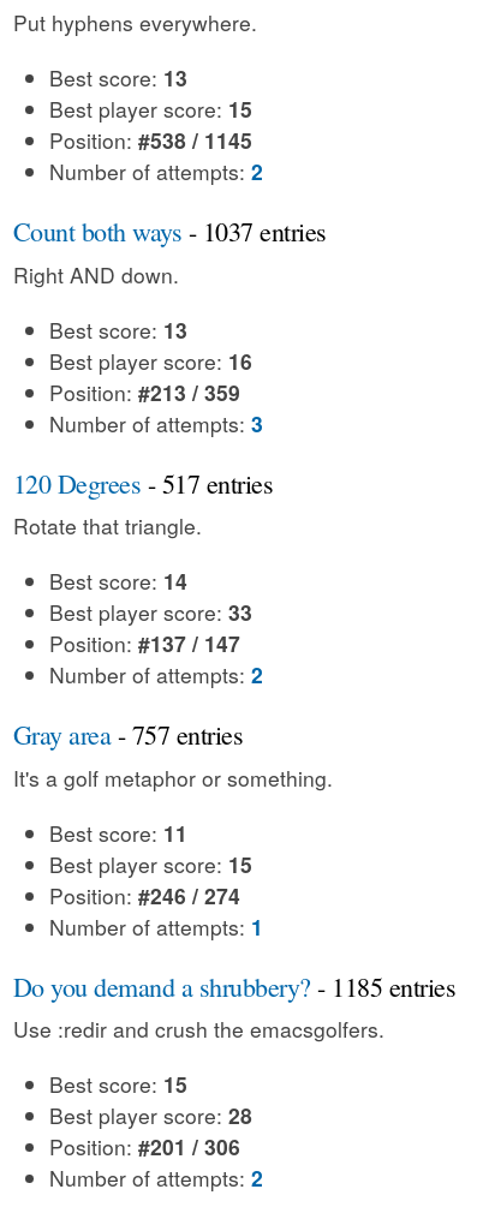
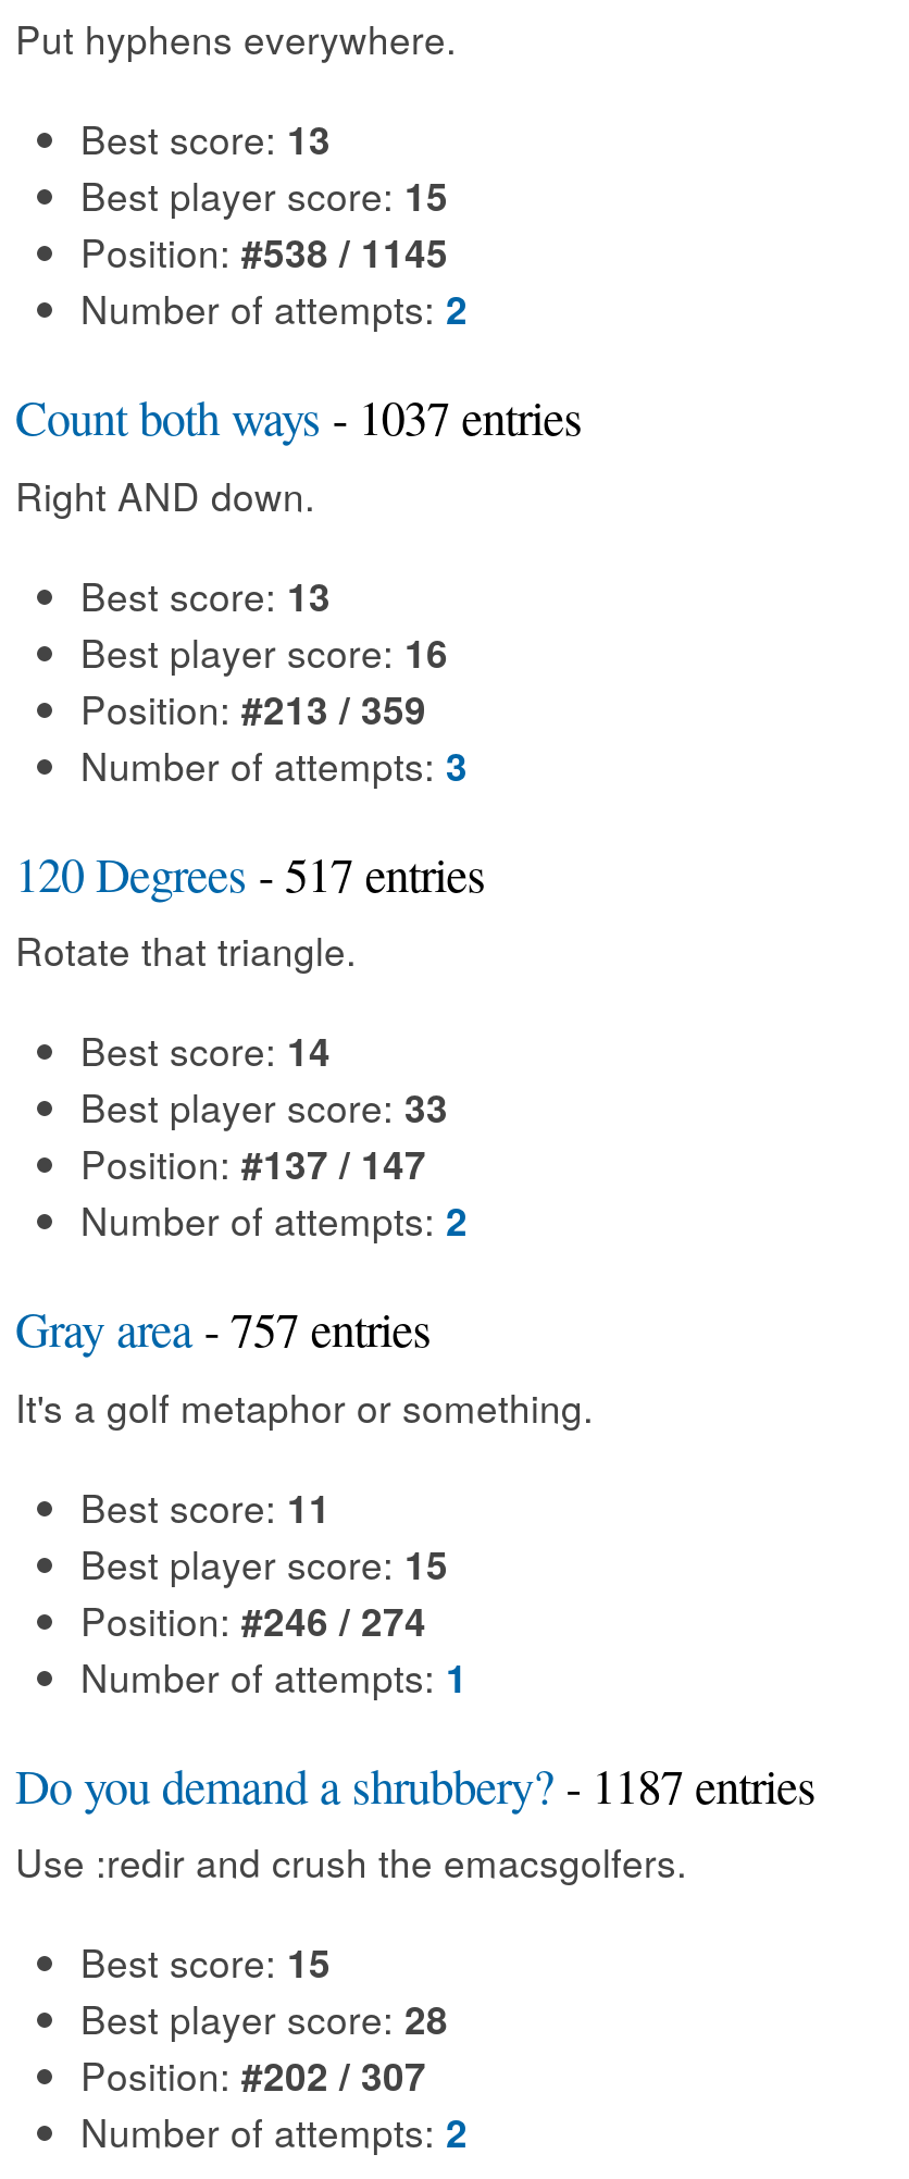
[13,969,455,1003] Do you demand a shrubbery? - 1185 entries -> [15,1753,816,1816] Do you demand a shrubbery? - 1187 entries
[49,1131,240,1161] Position: #201 / 306 -> [80,2047,426,2102] Position: #202 / 307

